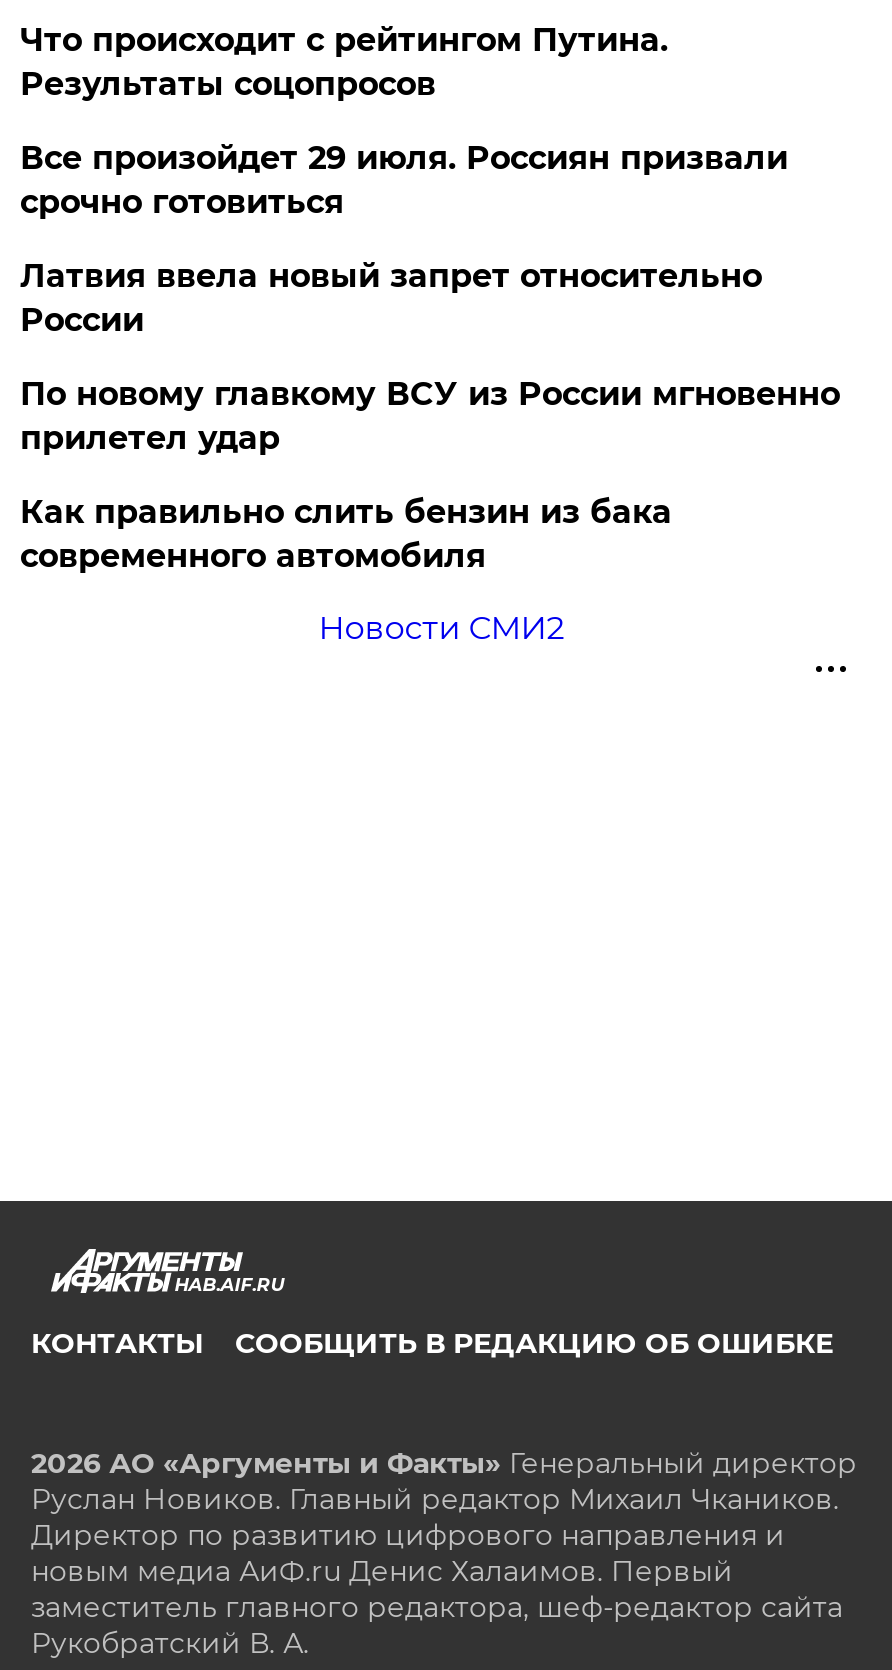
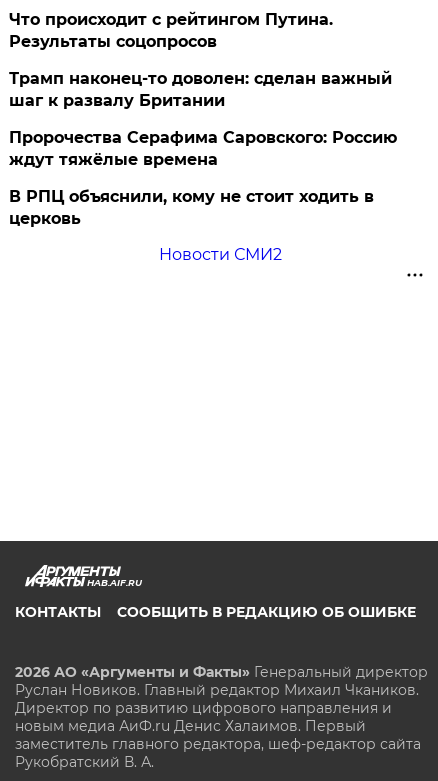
[20,139,840,575] Все произойдет 29 июля. Россиян призвали | срочно готовиться | Латвия ввела новый запрет относительно | России | По новому главкому ВСУ из России мгновенно | прилетел удар | Как правильно слить бензин из бака | современного автомобиля -> [9,69,397,228] Трамп наконец-то доволен: сделан важный | шаг к развалу Британии | Пророчества Серафима Саровского: Россию | ждут тяжёлые времена | В РПЦ объяснили, кому не стоит ходить в | церковь

